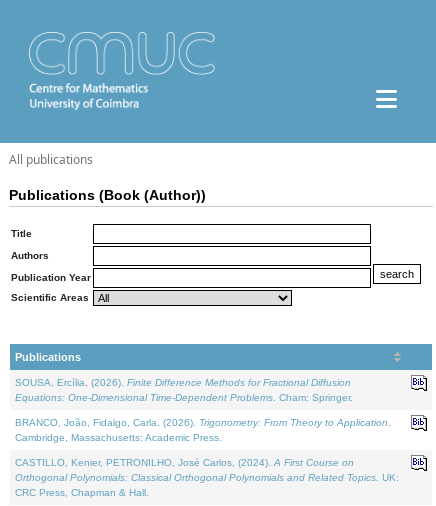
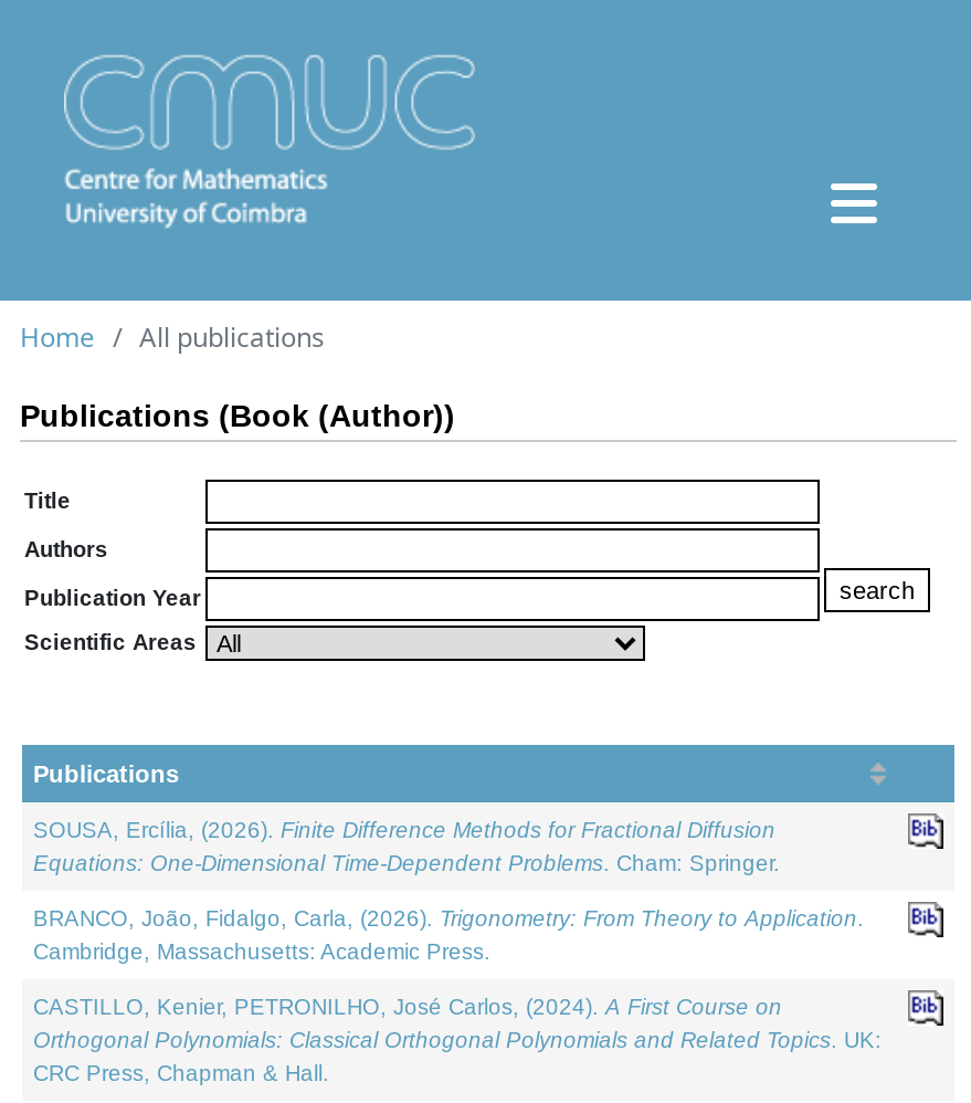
none -> [20,318,95,356] Home

